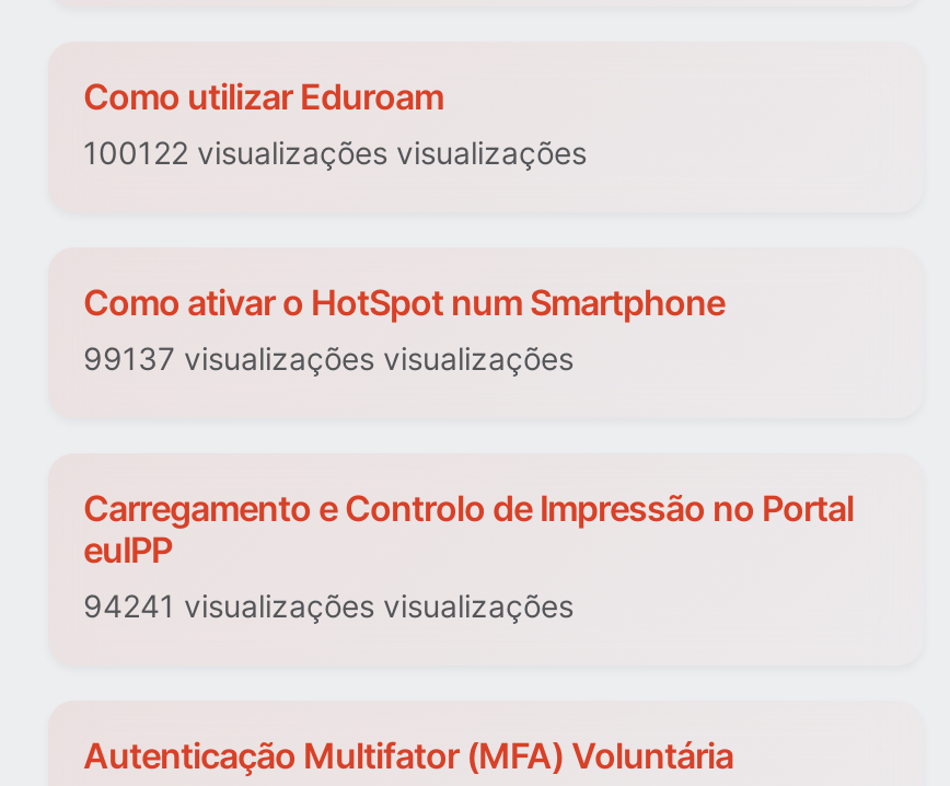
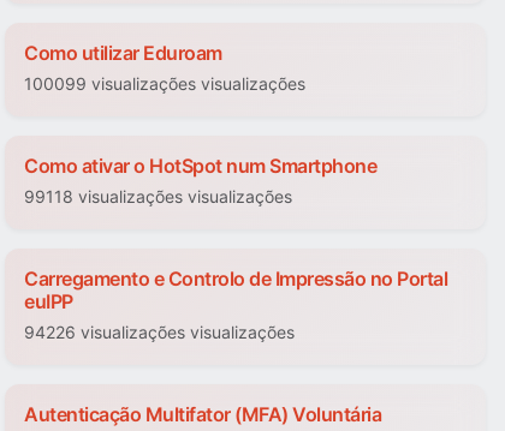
[83,135,587,172] 100122 visualizações visualizações -> [24,74,305,94] 100099 visualizações visualizações
[83,340,574,378] 99137 visualizações visualizações -> [24,187,292,207] 99118 visualizações visualizações
[83,588,574,625] 94241 visualizações visualizações -> [24,322,295,343] 94226 visualizações visualizações

